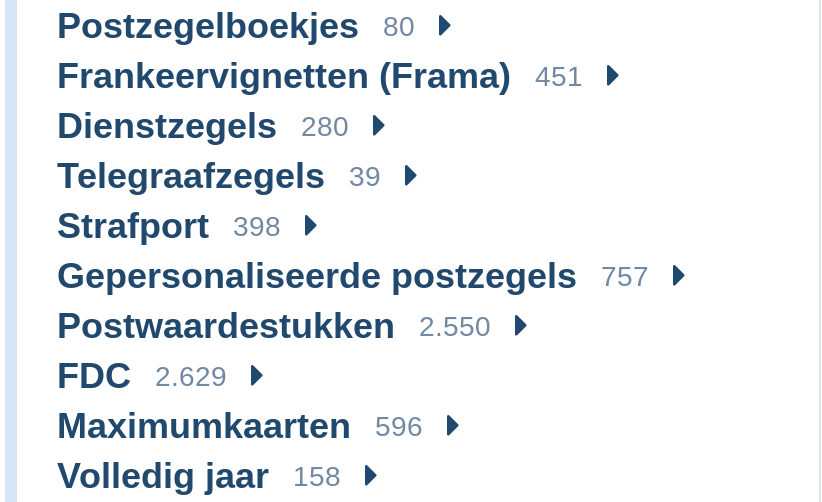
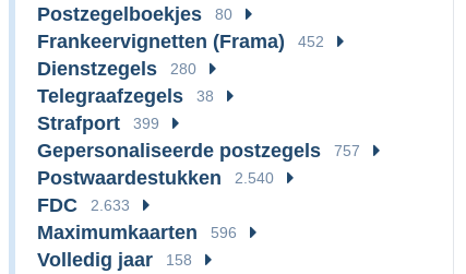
[57,56,583,96] Frankeervignetten (Frama) 451 -> [37,30,324,52] Frankeervignetten (Frama) 452
[57,156,381,196] Telegraafzegels 39 -> [37,85,214,107] Telegraafzegels 38
[57,206,281,246] Strafport 398 -> [37,112,159,134] Strafport 399
[57,306,491,346] Postwaardestukken 2.550 -> [37,167,274,189] Postwaardestukken 2.540
[57,356,227,396] FDC 2.629 -> [37,194,130,216] FDC 2.633

